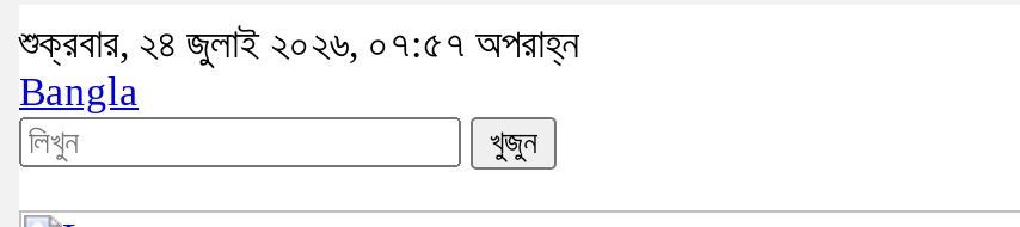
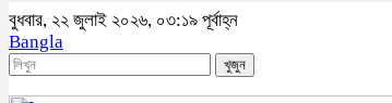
[19,22,580,67] শুক্রবার, ২৪ জুলাই ২০২৬, ০৭:৫৭ অপরাহ্ন -> [9,10,238,30] বুধবার, ২২ জুলাই ২০২৬, ০৩:১৯ পূর্বাহ্ন

